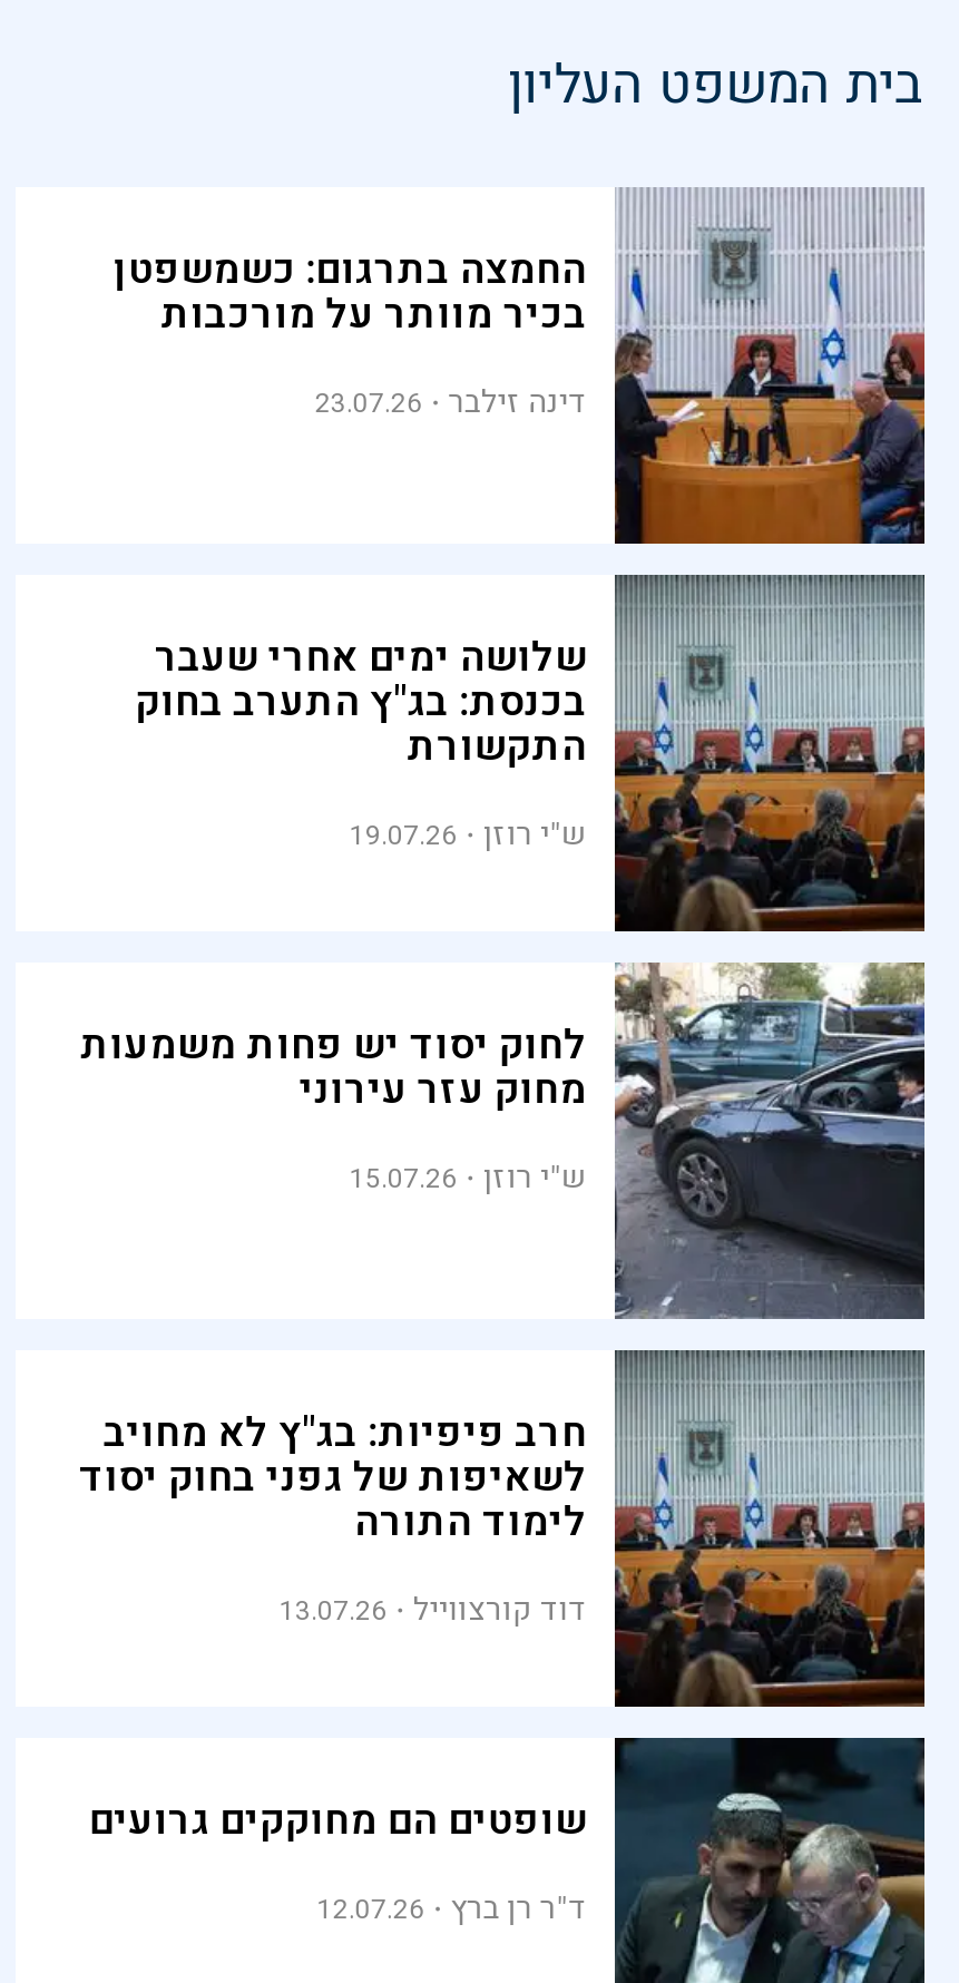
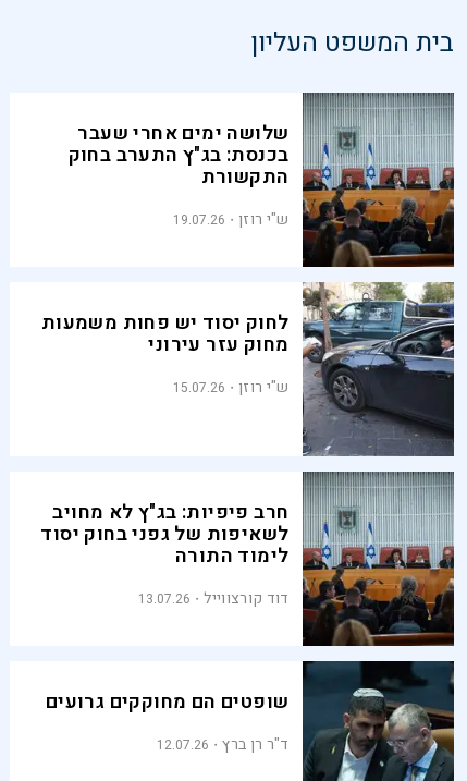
[114,189,927,546] [image] | החמצה בתרגום: כשמשפטן | בכיר מוותר על מורכבות | דינה זילבר | 23.07.26 -> none

